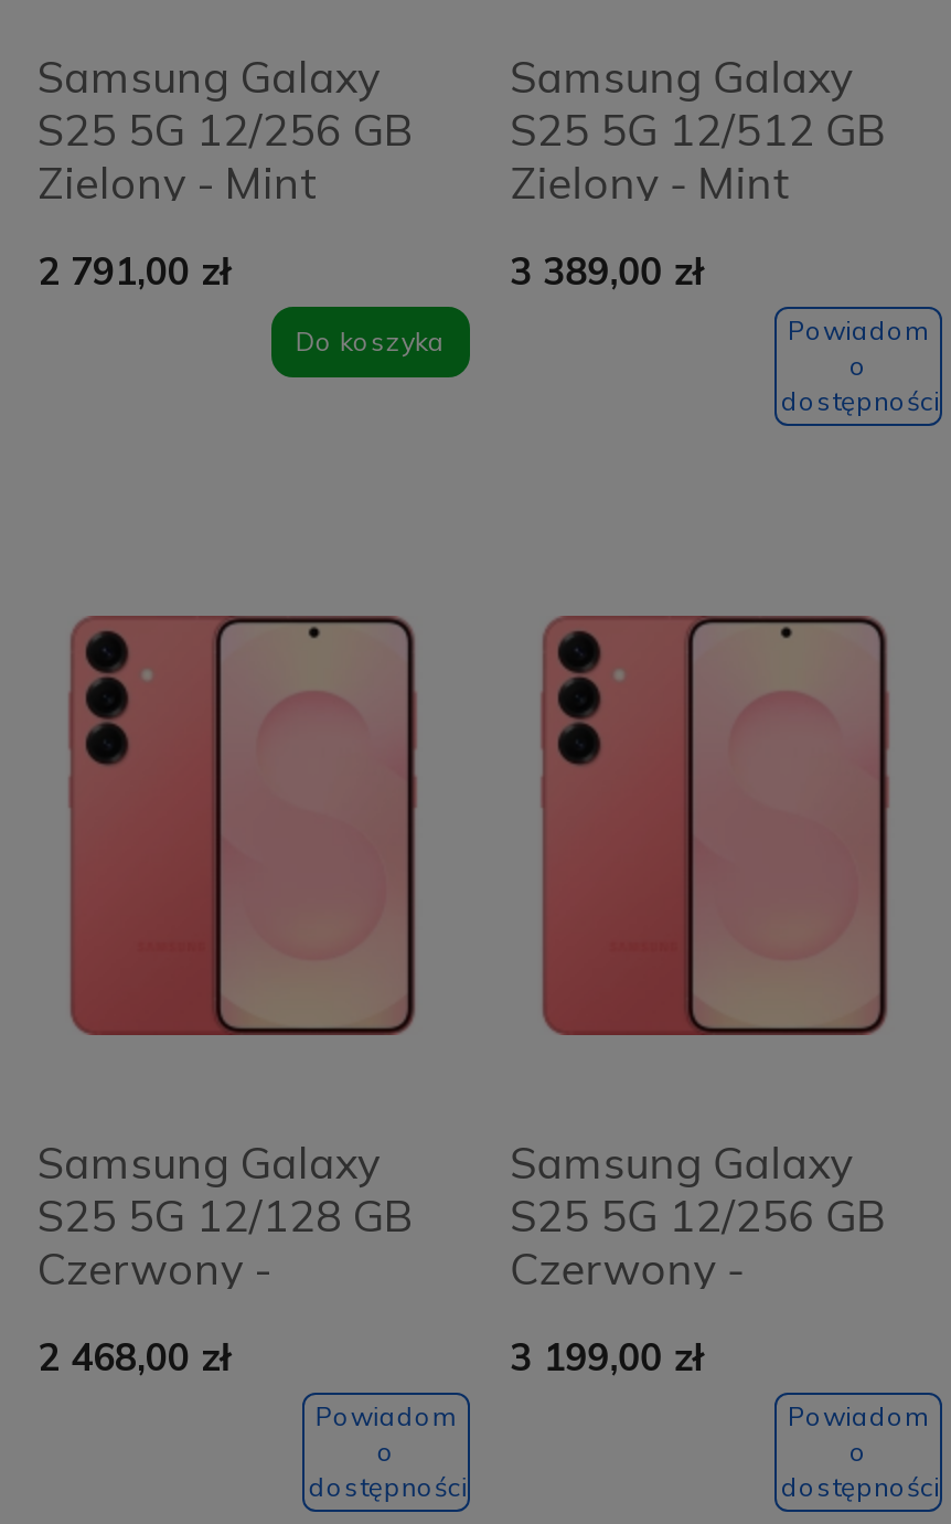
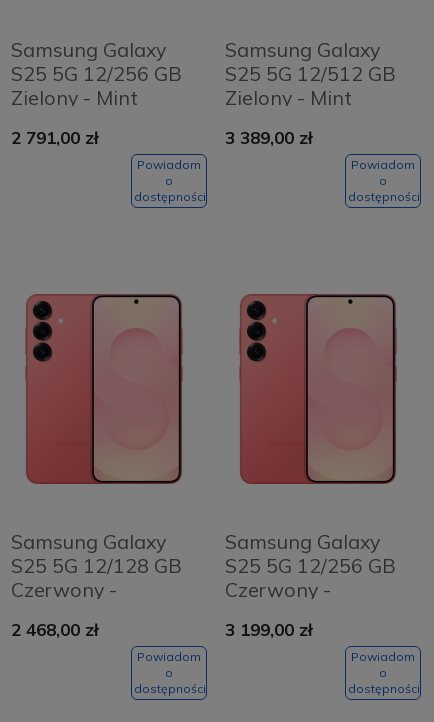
[295,324,445,357] Do koszyka -> [134,157,206,204] Powiadom | o | dostępności

